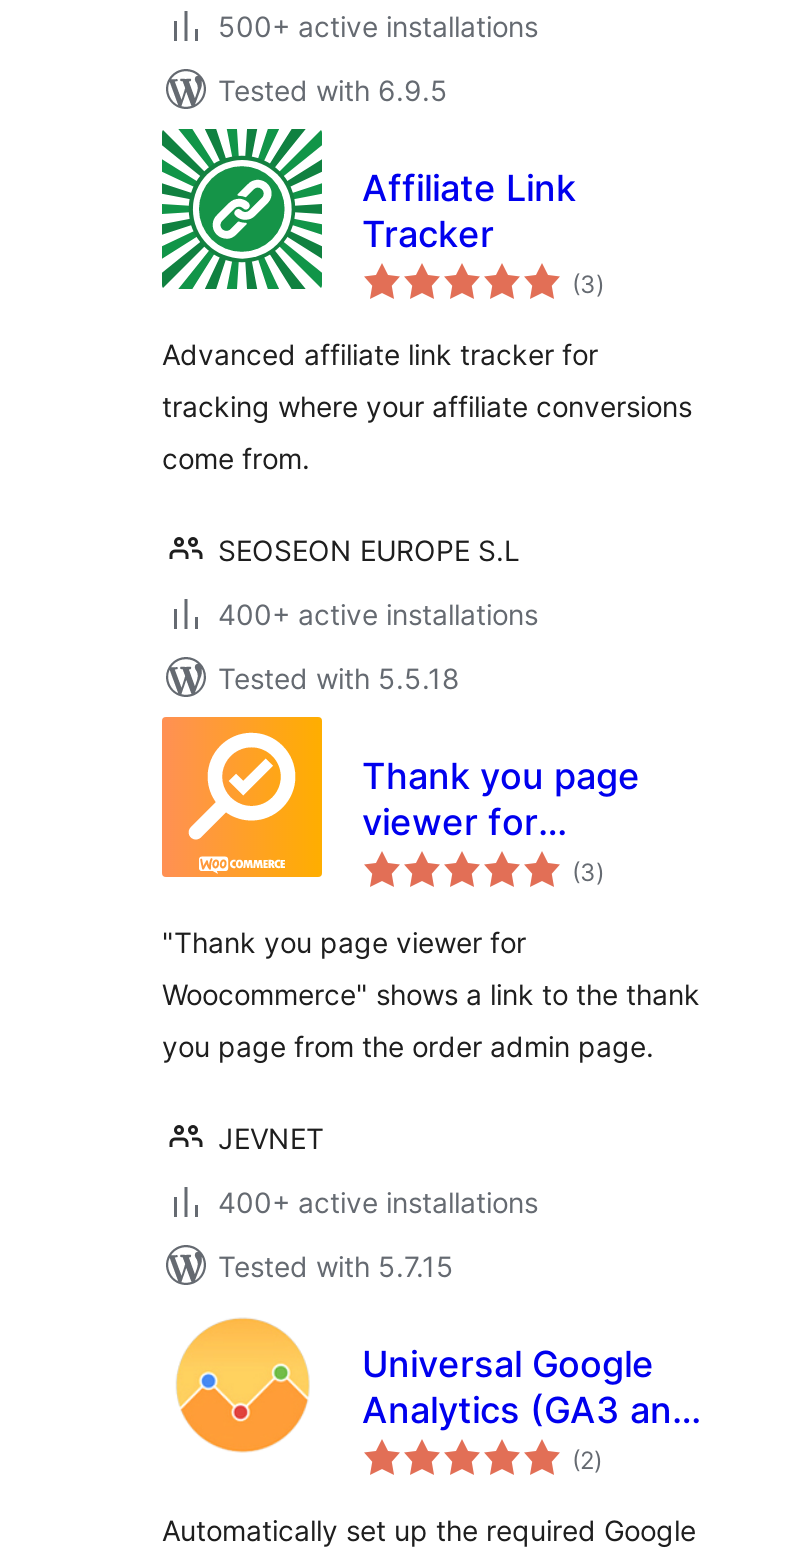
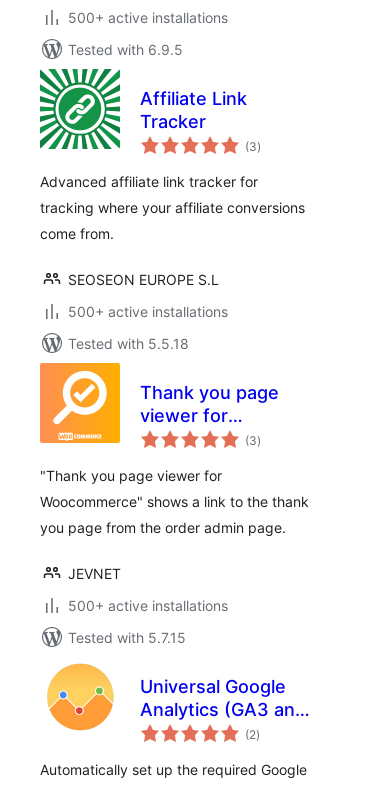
[218,597,538,631] 400+ active installations -> [68,303,228,320] 500+ active installations
[218,1185,538,1219] 400+ active installations -> [68,597,228,614] 500+ active installations

